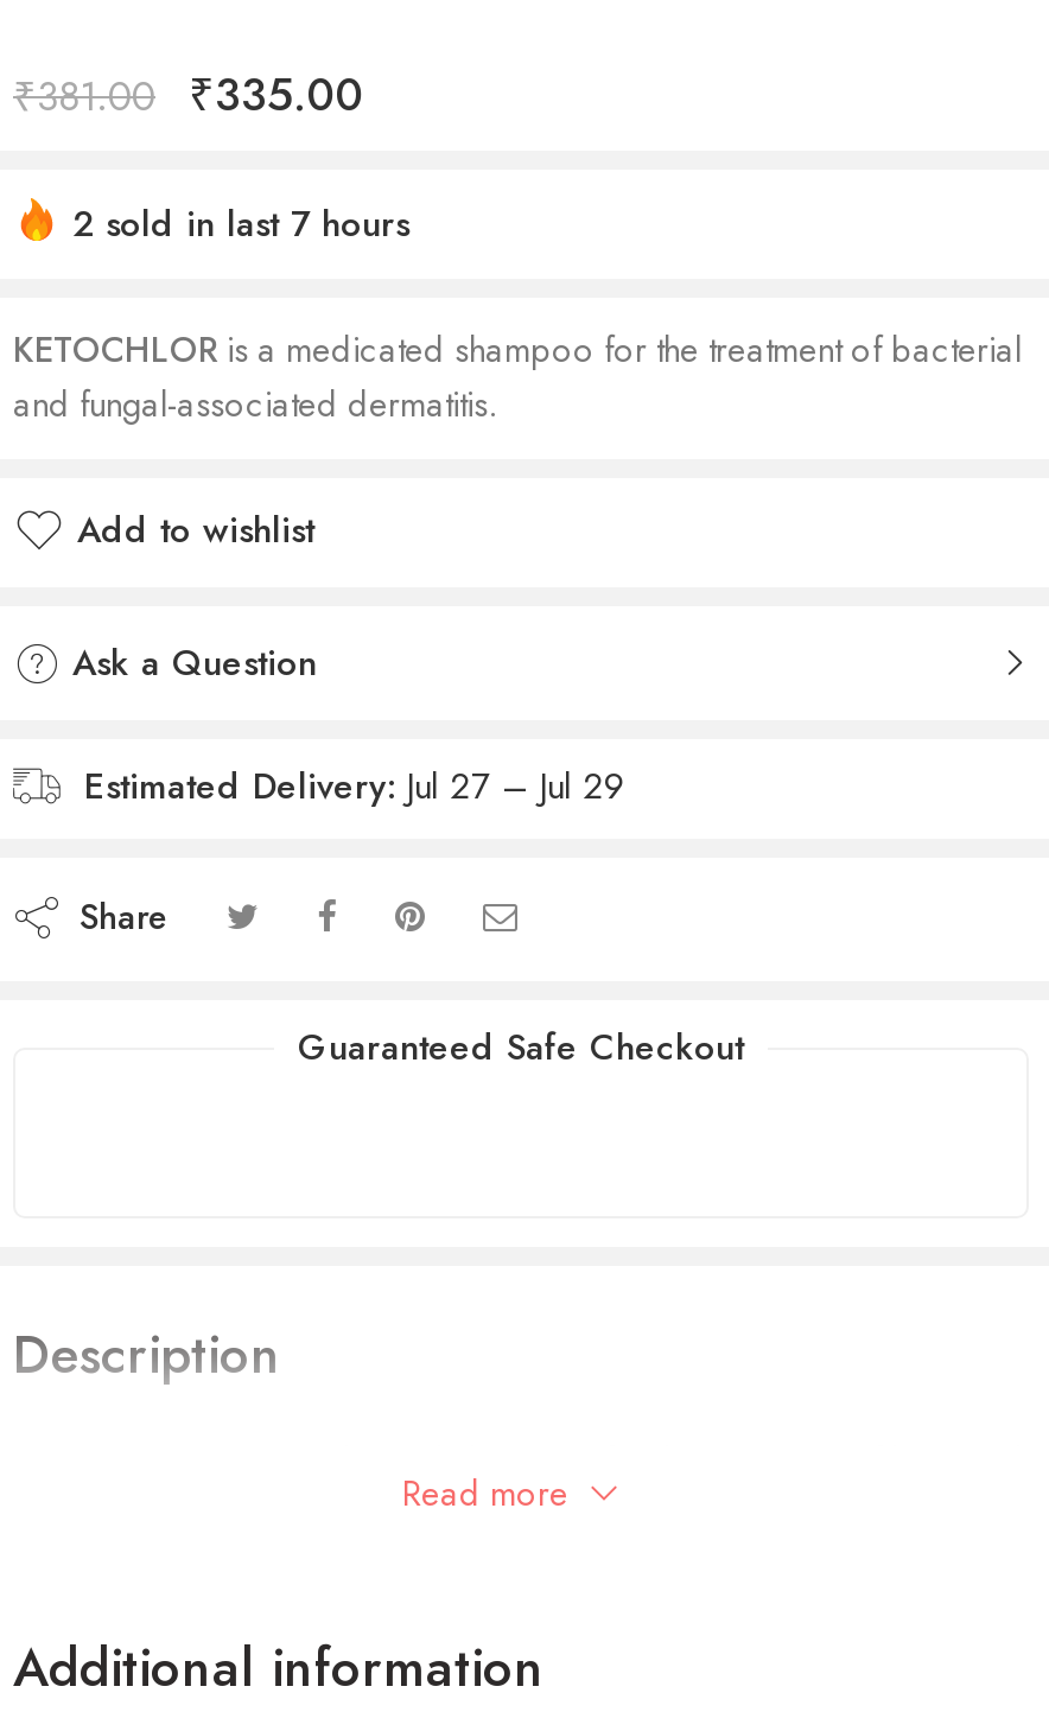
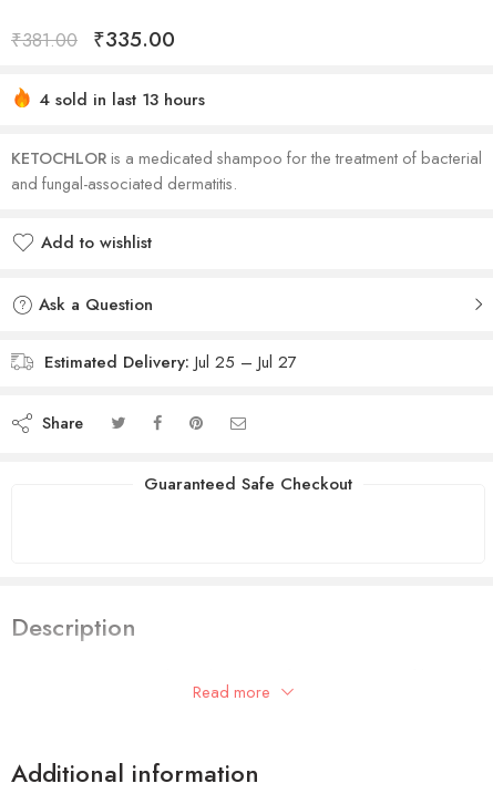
[72,198,409,250] 2 sold in last 7 hours -> [39,87,205,112] 4 sold in last 13 hours
[84,761,625,813] Estimated Delivery: Jul 27 – Jul 29 -> [44,350,297,374] Estimated Delivery: Jul 25 – Jul 27

